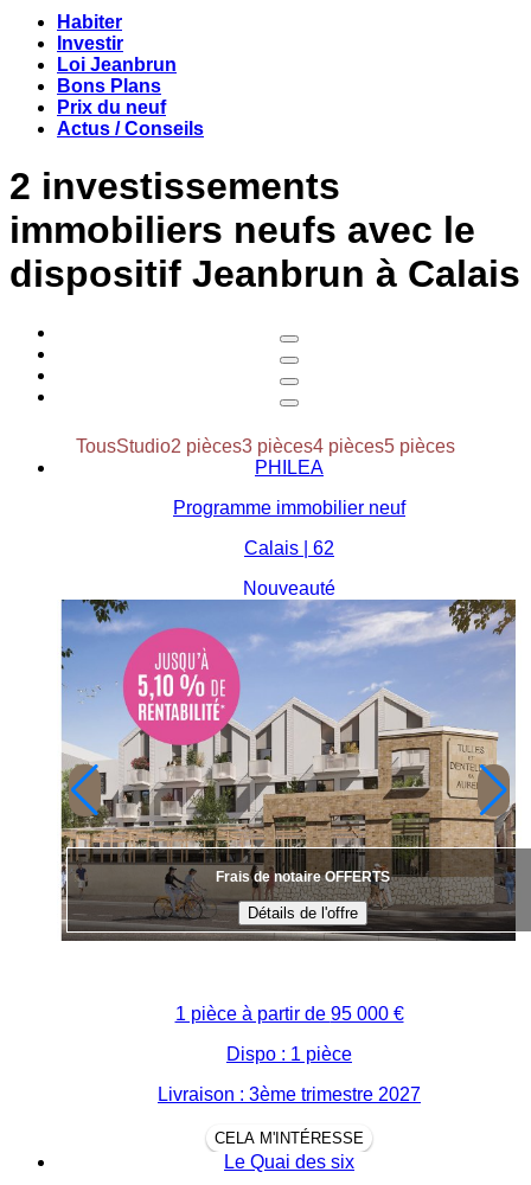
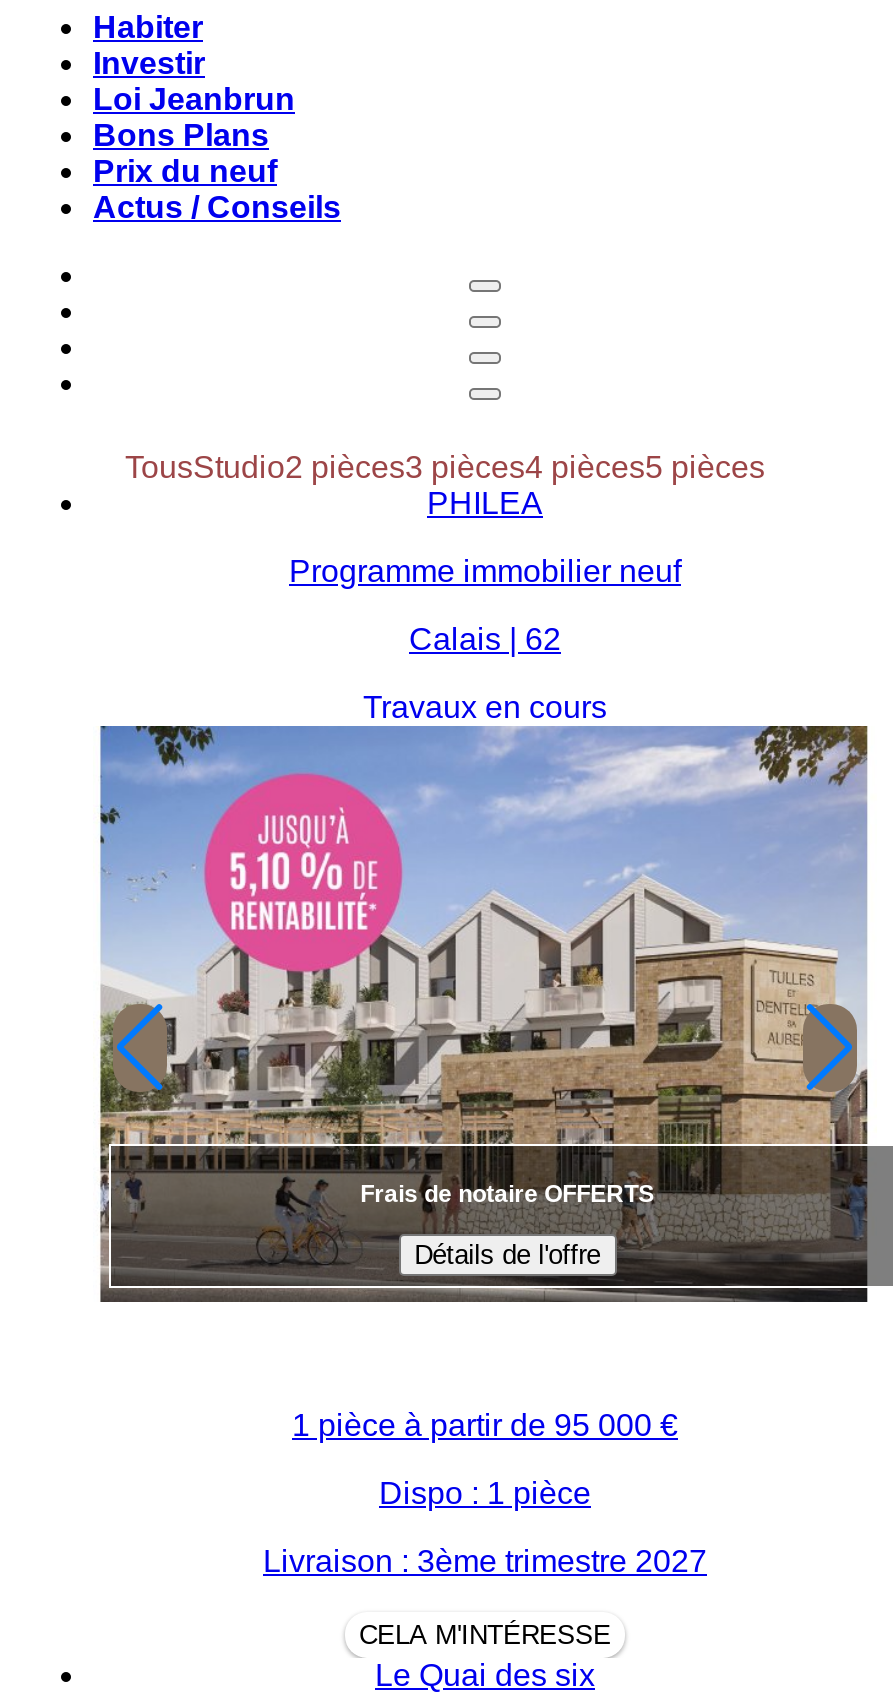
[9,165,520,296] 2 investissements | immobiliers neufs avec le | dispositif Jeanbrun à Calais -> none
[243,578,335,598] Nouveauté -> [363,690,607,724] Travaux en cours

